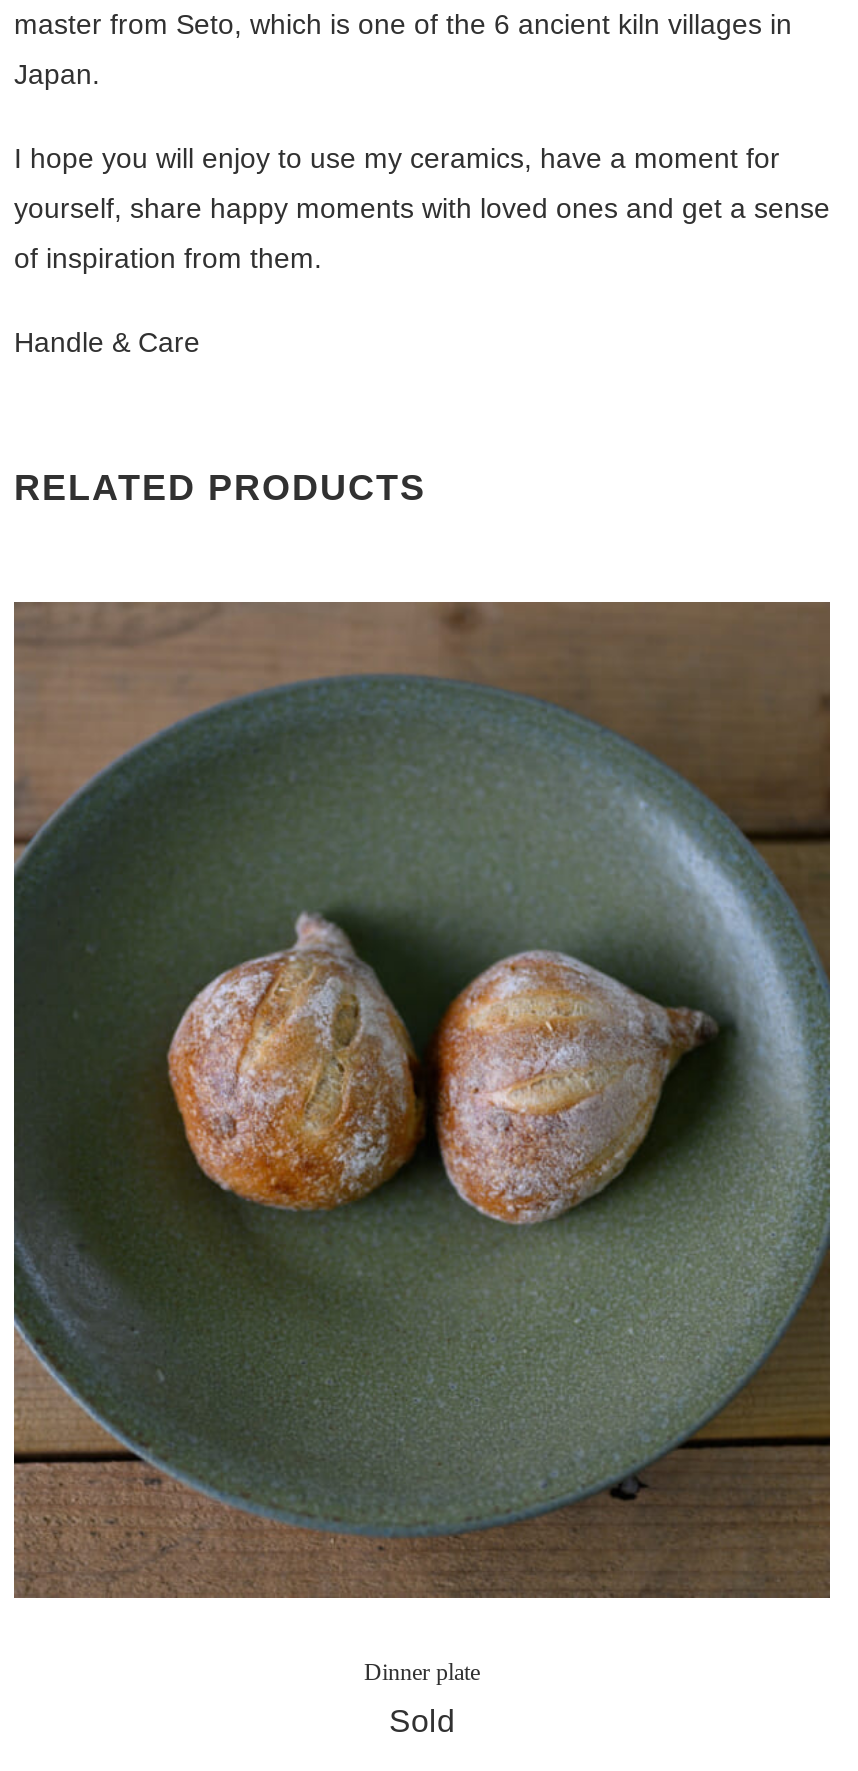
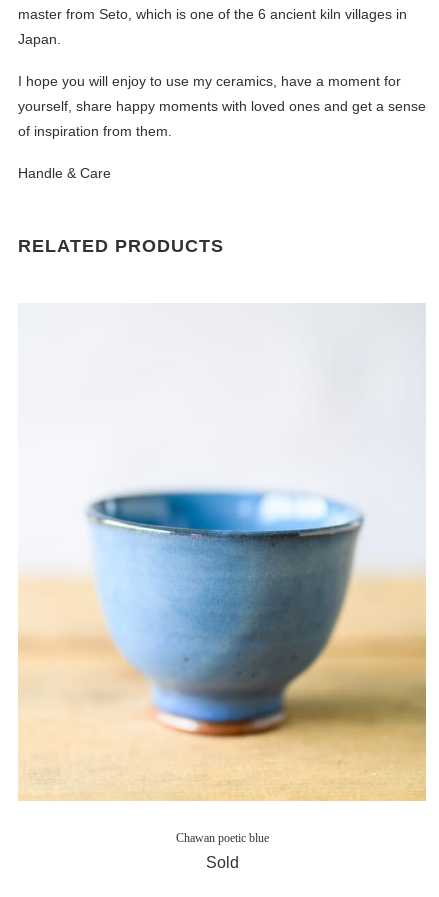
[12,600,832,1686] [image] | Dinner plate -> [18,303,427,845] [image] | Chawan poetic blue

